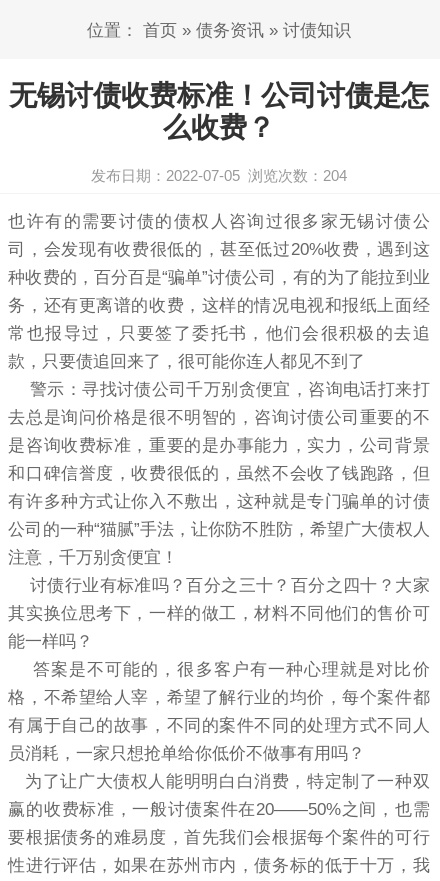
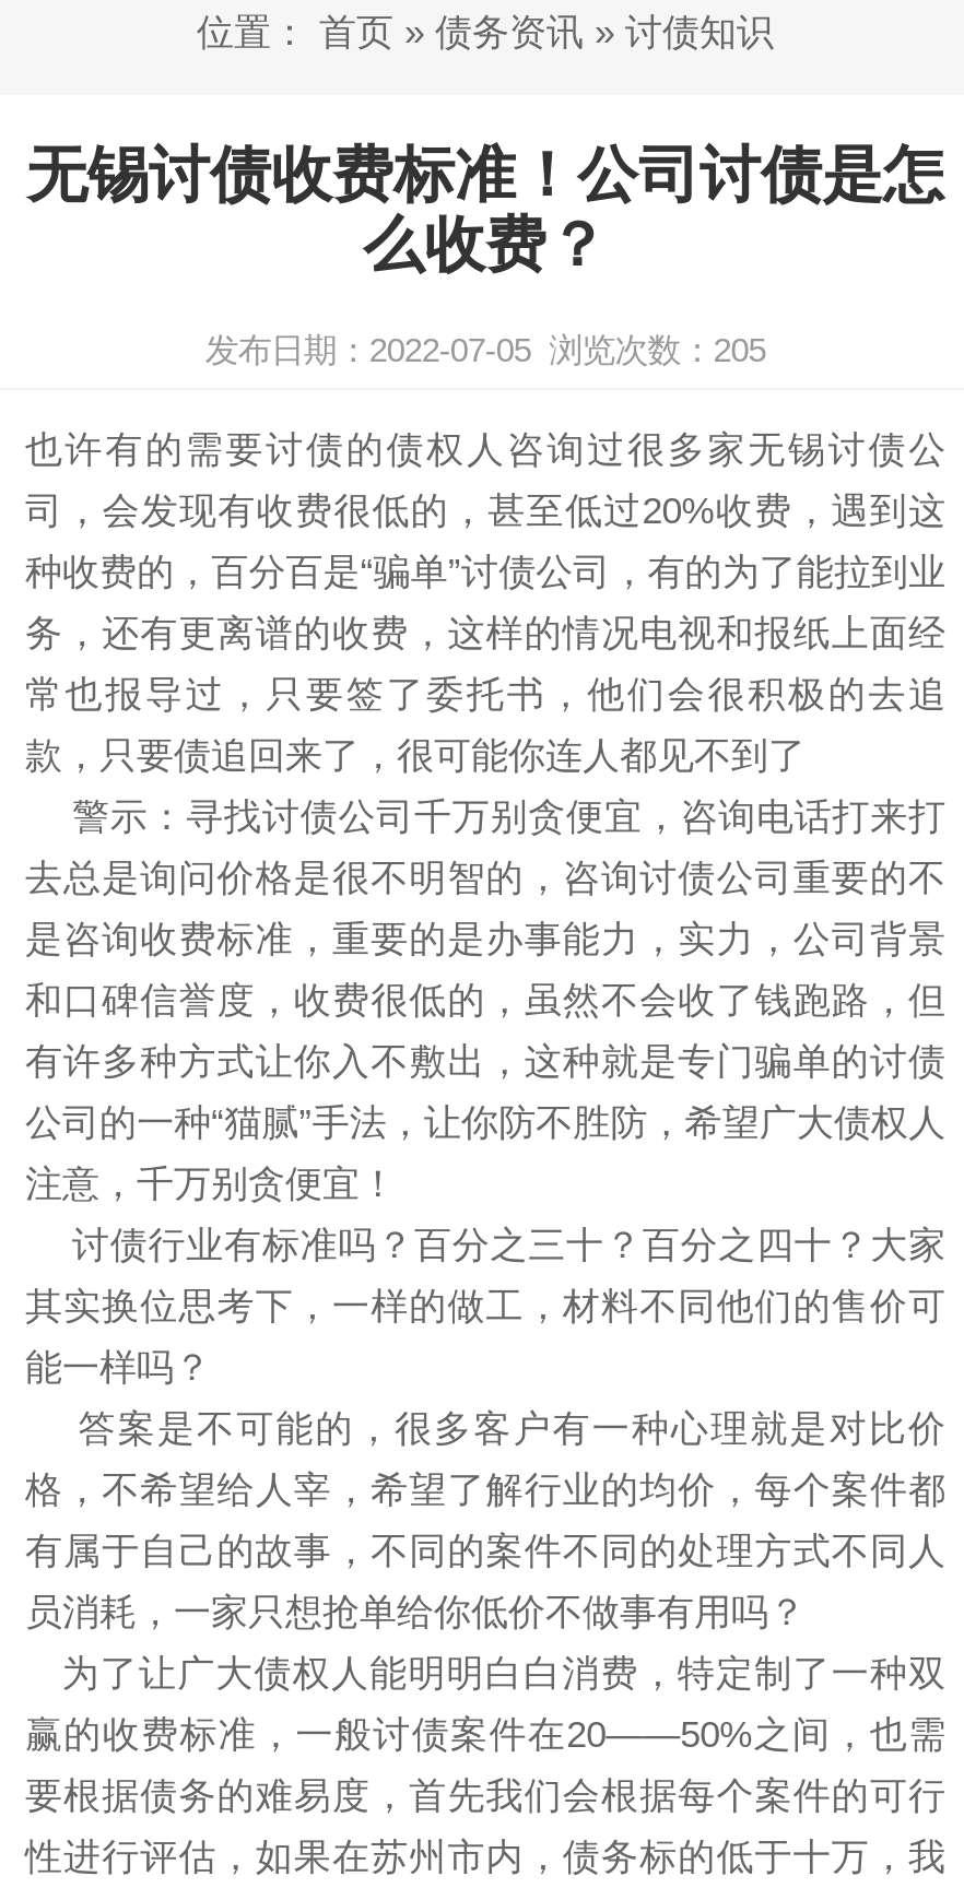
[91,167,347,184] 发布日期：2022-07-05 浏览次数：204 -> [205,331,766,368] 发布日期：2022-07-05 浏览次数：205

